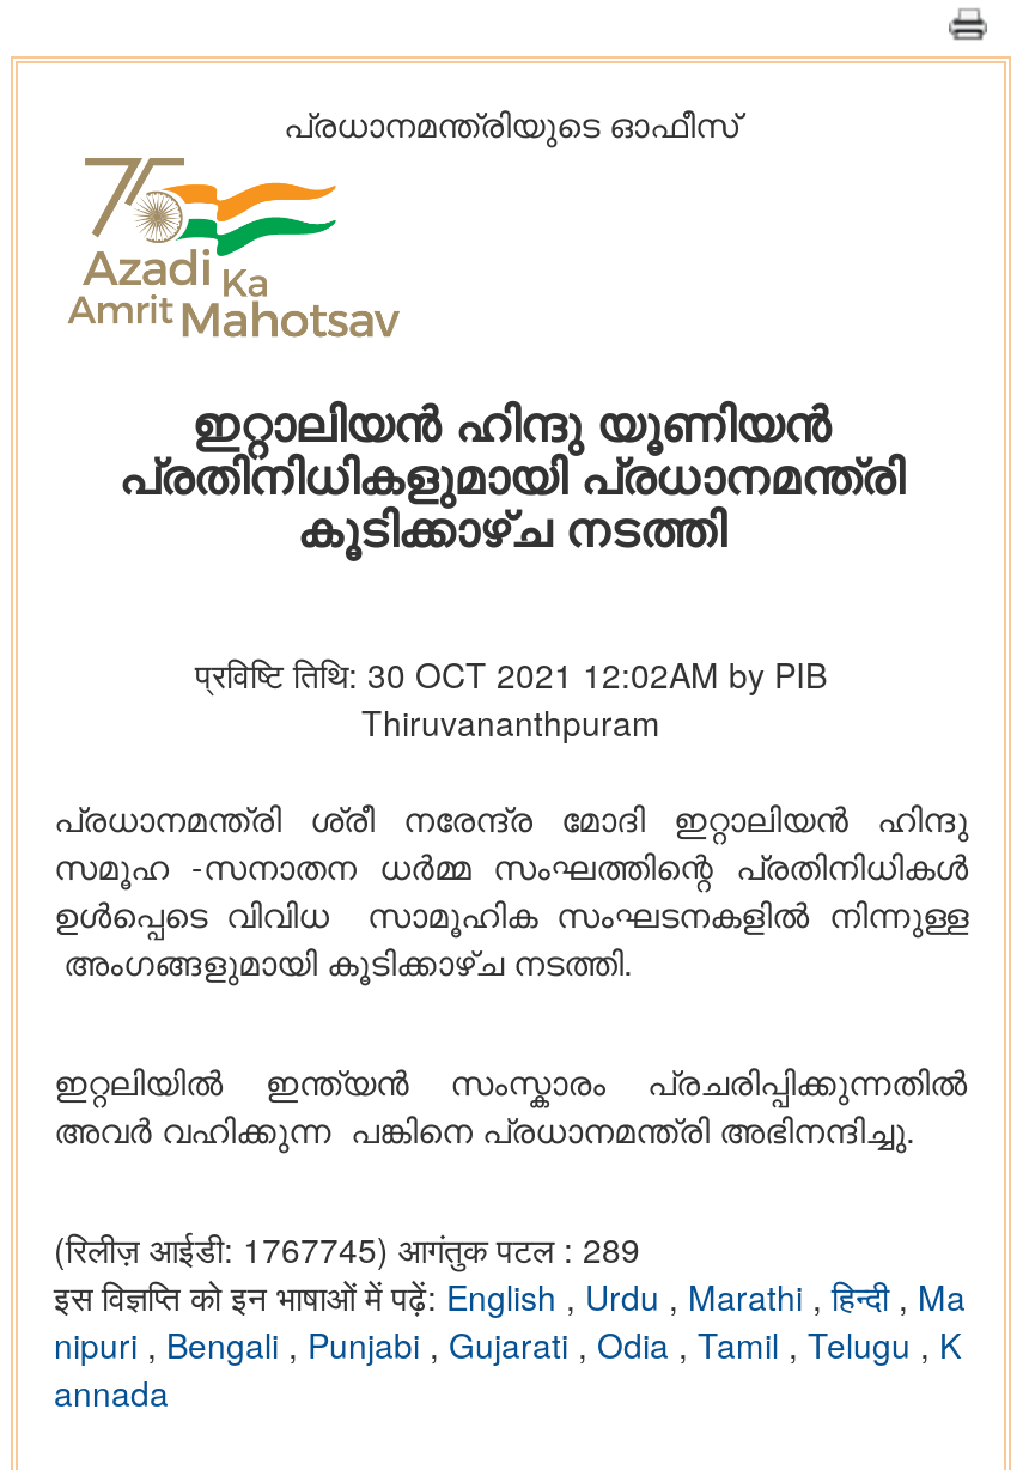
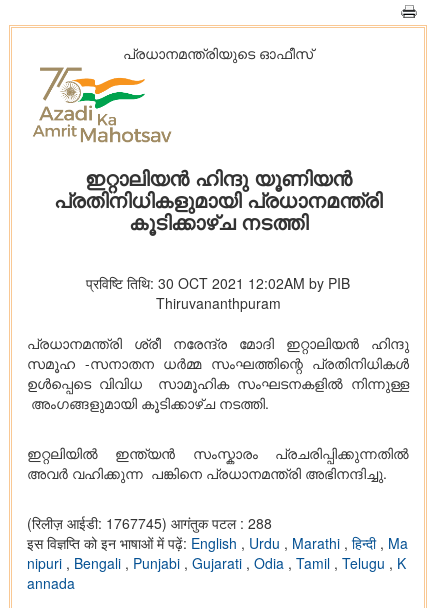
[54,1226,640,1273] (रिलीज़ आईडी: 1767745) आगंतुक पटल : 289 -> [27,513,272,533] (रिलीज़ आईडी: 1767745) आगंतुक पटल : 288

